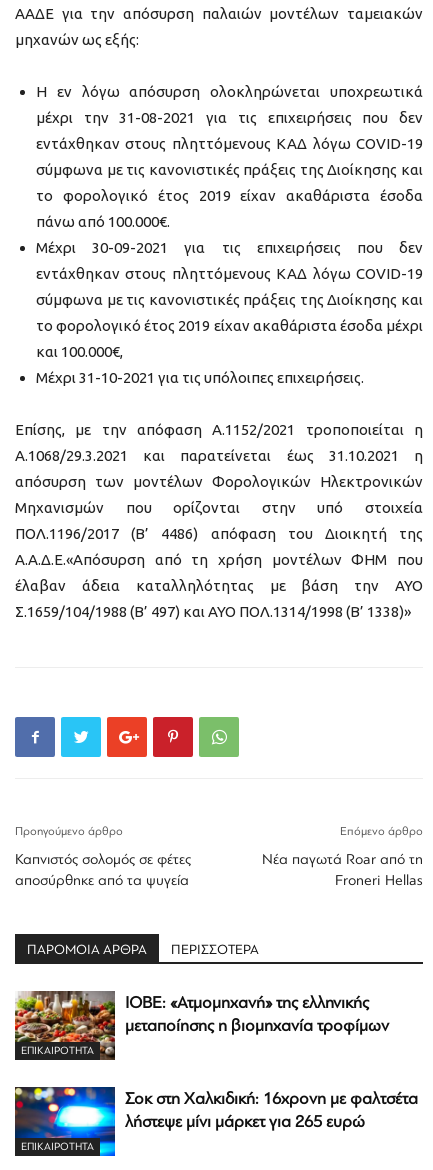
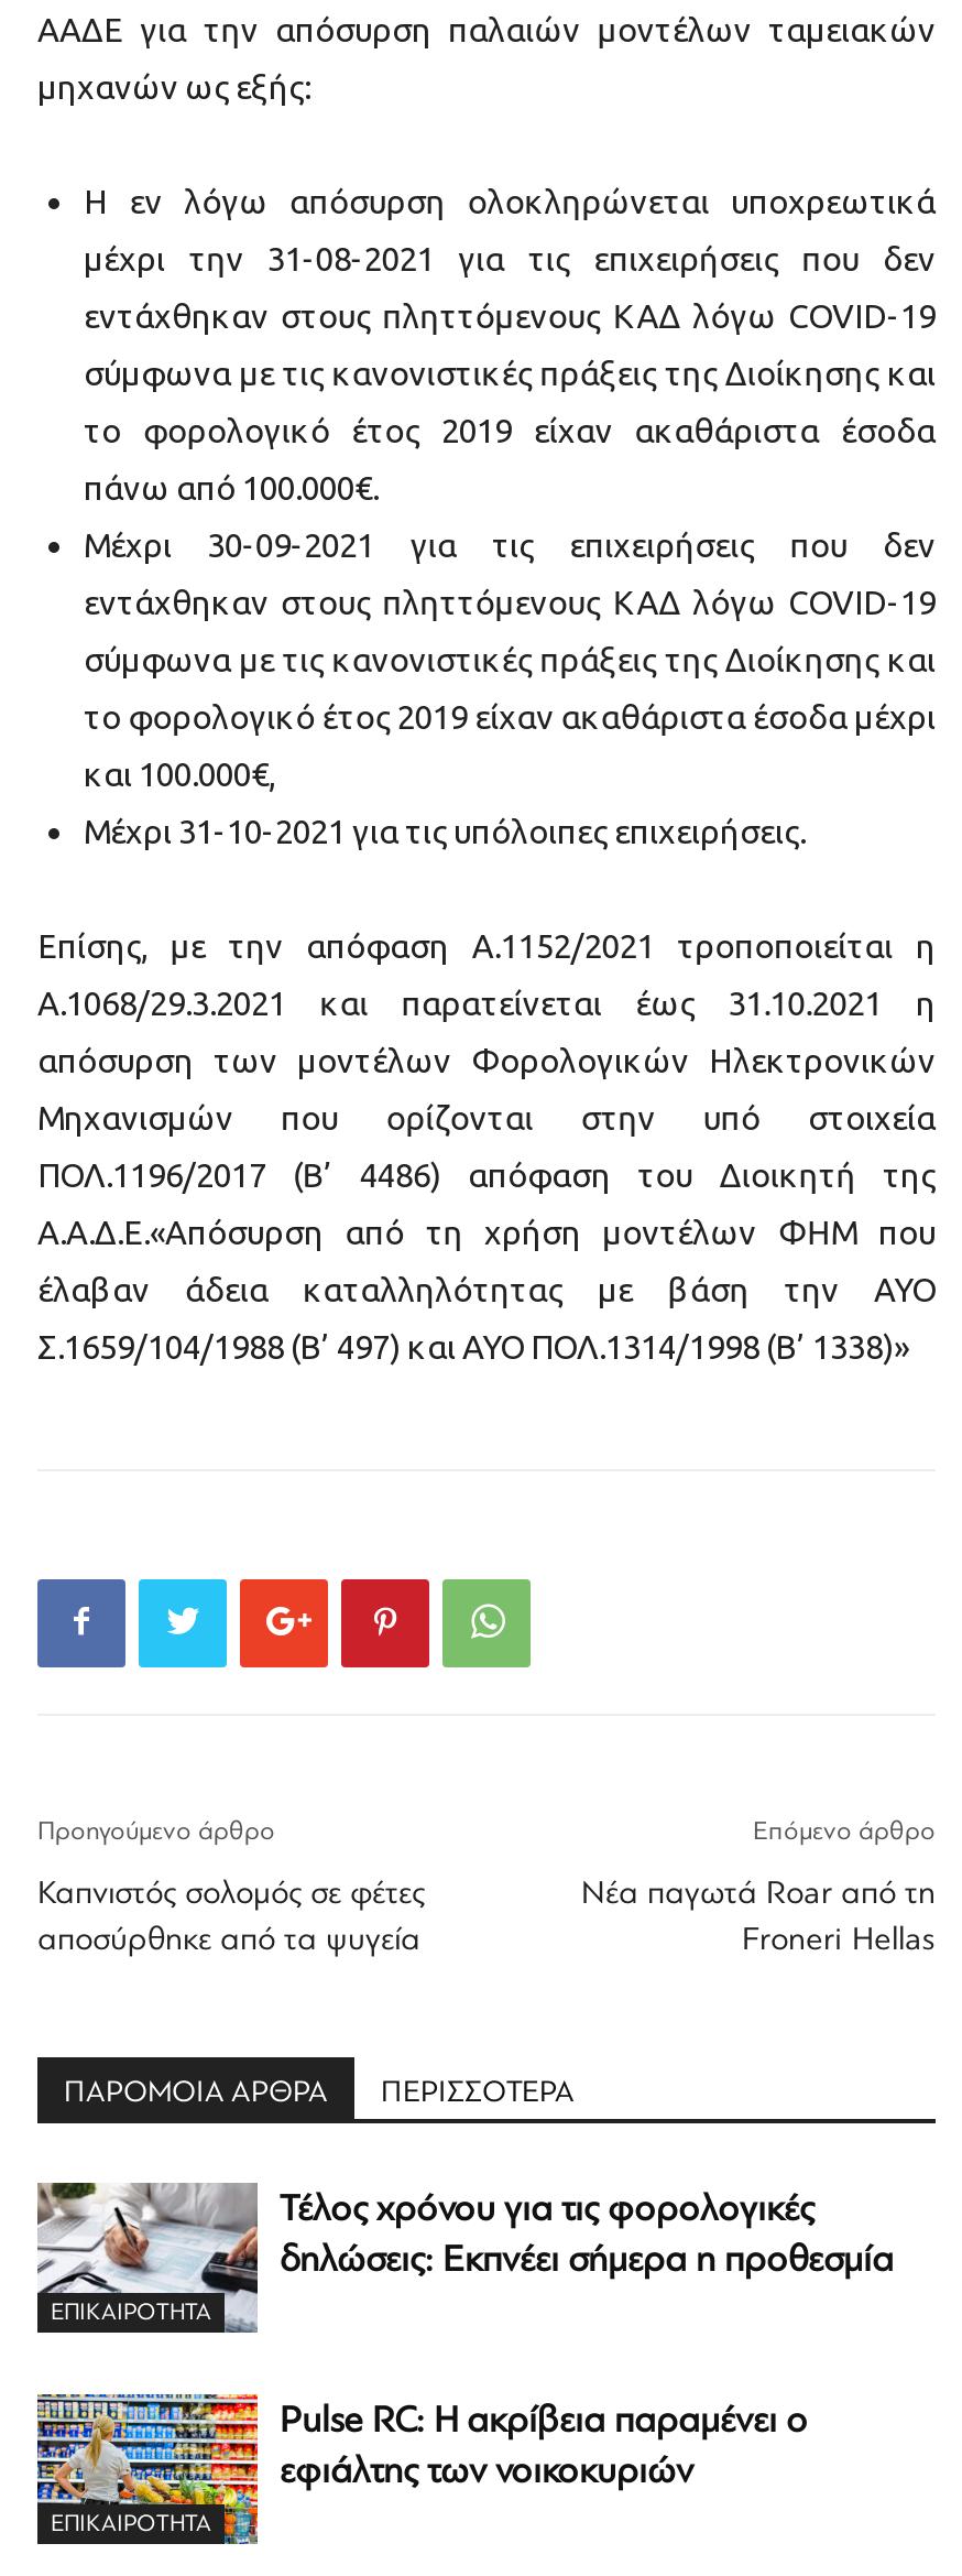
[14,990,389,1061] [image] | ΙΟΒΕ: «Ατμομηχανή» της ελληνικής | μεταποίησης η βιομηχανία τροφίμων -> [35,2181,894,2335] [image] | Τέλος χρόνου για τις φορολογικές | δηλώσεις: Εκπνέει σήμερα η προθεσμία
[14,1086,418,1157] [image] | Σοκ στη Χαλκιδική: 16χρονη με φαλτσέτα | λήστεψε μίνι μάρκετ για 265 ευρώ -> [35,2392,808,2546] [image] | Pulse RC: Η ακρίβεια παραμένει ο | εφιάλτης των νοικοκυριών

